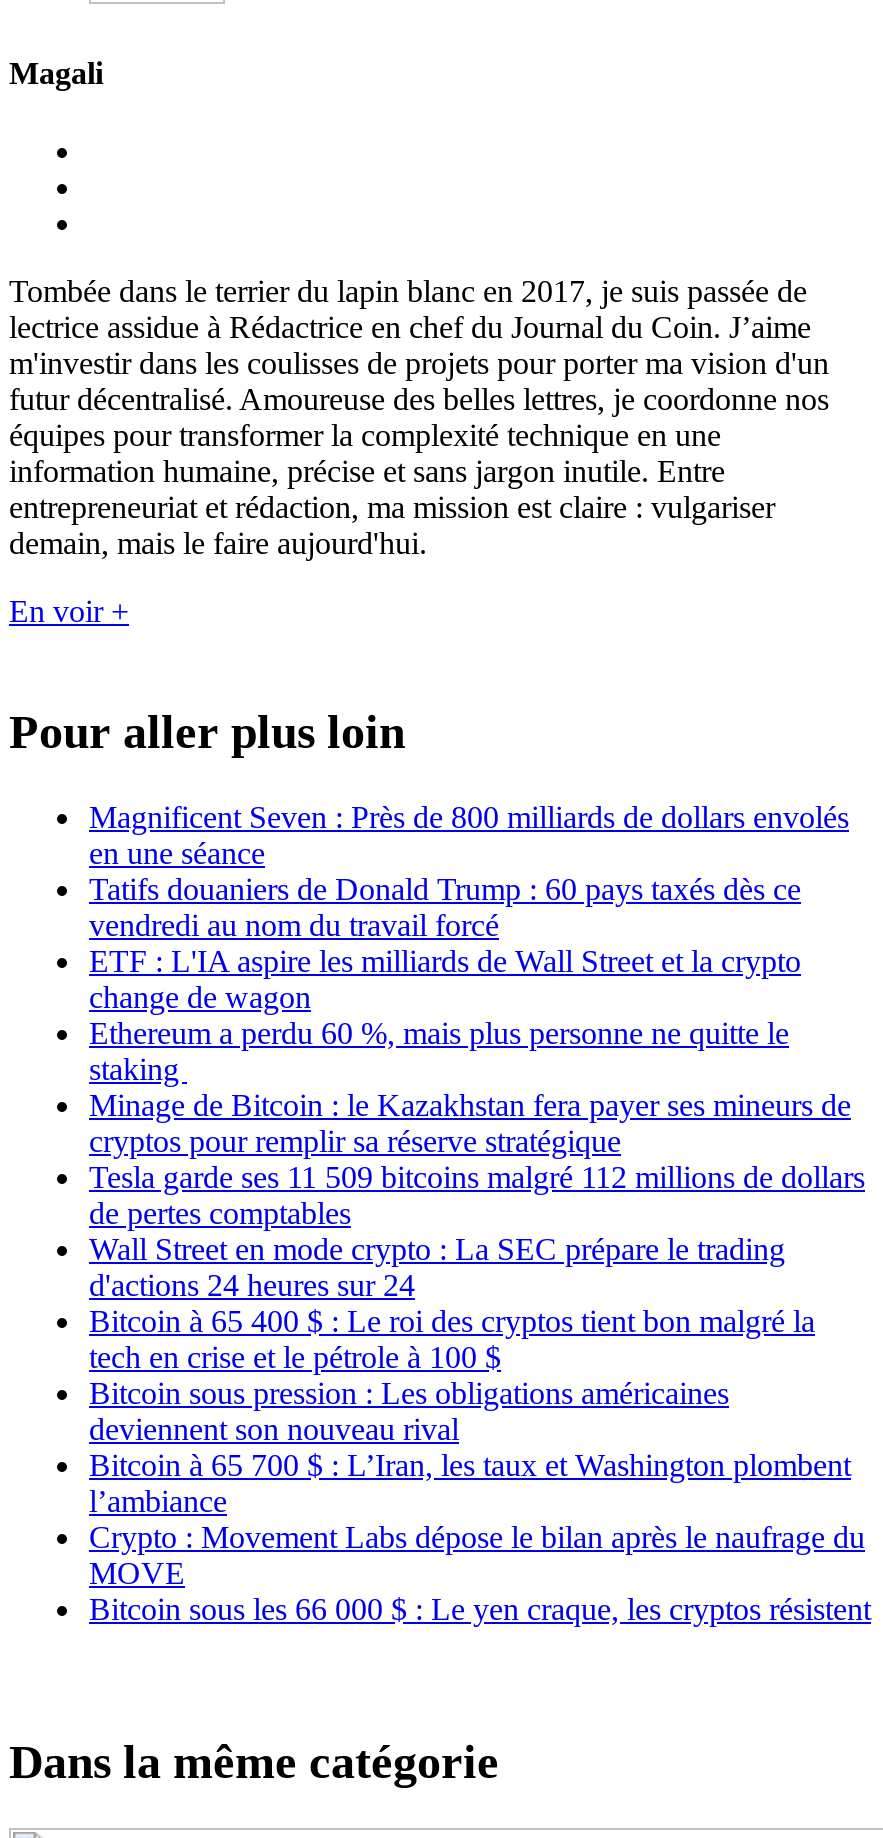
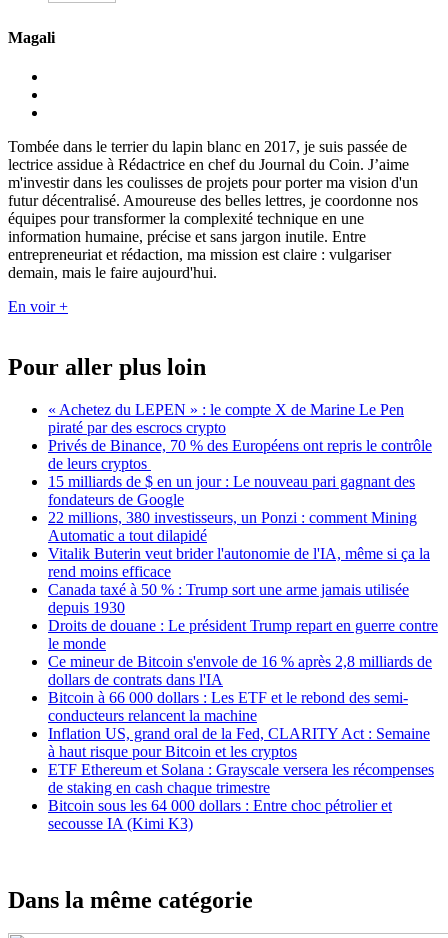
[89,799,871,1625] Magnificent Seven : Près de 800 milliards de dollars envolés | en une séance | Tatifs douaniers de Donald Trump : 60 pays taxés dès ce | vendredi au nom du travail forcé | ETF : L'IA aspire les milliards de Wall Street et la crypto | change de wagon | Ethereum a perdu 60 %, mais plus personne ne quitte le | staking | Minage de Bitcoin : le Kazakhstan fera payer ses mineurs de | cryptos pour remplir sa réserve stratégique | Tesla garde ses 11 509 bitcoins malgré 112 millions de dollars | de pertes comptables | Wall Street en mode crypto : La SEC prépare le trading | d'actions 24 heures sur 24 | Bitcoin à 65 400 $ : Le roi des cryptos tient bon malgré la | tech en crise et le pétrole à 100 $ | Bitcoin sous pression : Les obligations américaines | deviennent son nouveau rival | Bitcoin à 65 700 $ : L’Iran, les taux et Washington plombent | l’ambiance | Crypto : Movement Labs dépose le bilan après le naufrage du | MOVE | Bitcoin sous les 66 000 $ : Le yen craque, les cryptos résistent -> [48,401,438,832] « Achetez du LEPEN » : le compte X de Marine Le Pen | piraté par des escrocs crypto | Privés de Binance, 70 % des Européens ont repris le contrôle | de leurs cryptos | 15 milliards de $ en un jour : Le nouveau pari gagnant des | fondateurs de Google | 22 millions, 380 investisseurs, un Ponzi : comment Mining | Automatic a tout dilapidé | Vitalik Buterin veut brider l'autonomie de l'IA, même si ça la | rend moins efficace | Canada taxé à 50 % : Trump sort une arme jamais utilisée | depuis 1930 | Droits de douane : Le président Trump repart en guerre contre | le monde | Ce mineur de Bitcoin s'envole de 16 % après 2,8 milliards de | dollars de contrats dans l'IA | Bitcoin à 66 000 dollars : Les ETF et le rebond des semi- | conducteurs relancent la machine | Inflation US, grand oral de la Fed, CLARITY Act : Semaine | à haut risque pour Bitcoin et les cryptos | ETF Ethereum et Solana : Grayscale versera les récompenses | de staking en cash chaque trimestre | Bitcoin sous les 64 000 dollars : Entre choc pétrolier et | secousse IA (Kimi K3)

